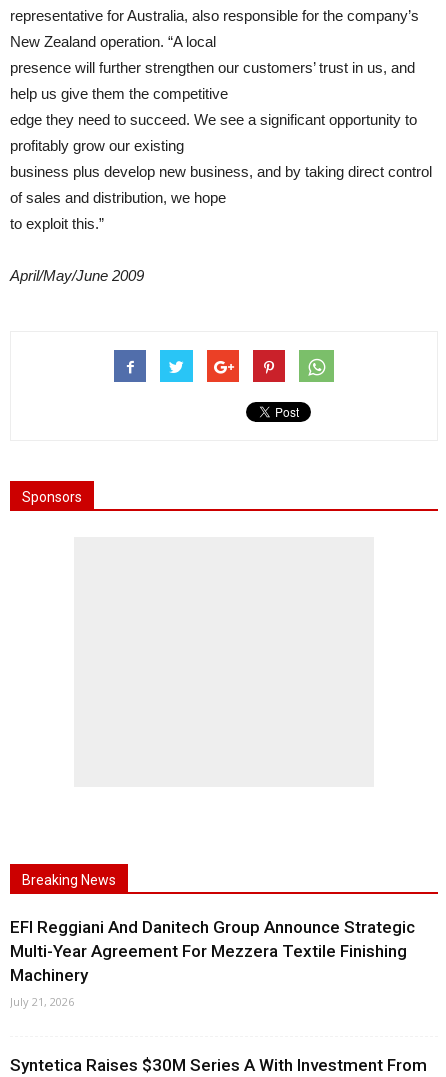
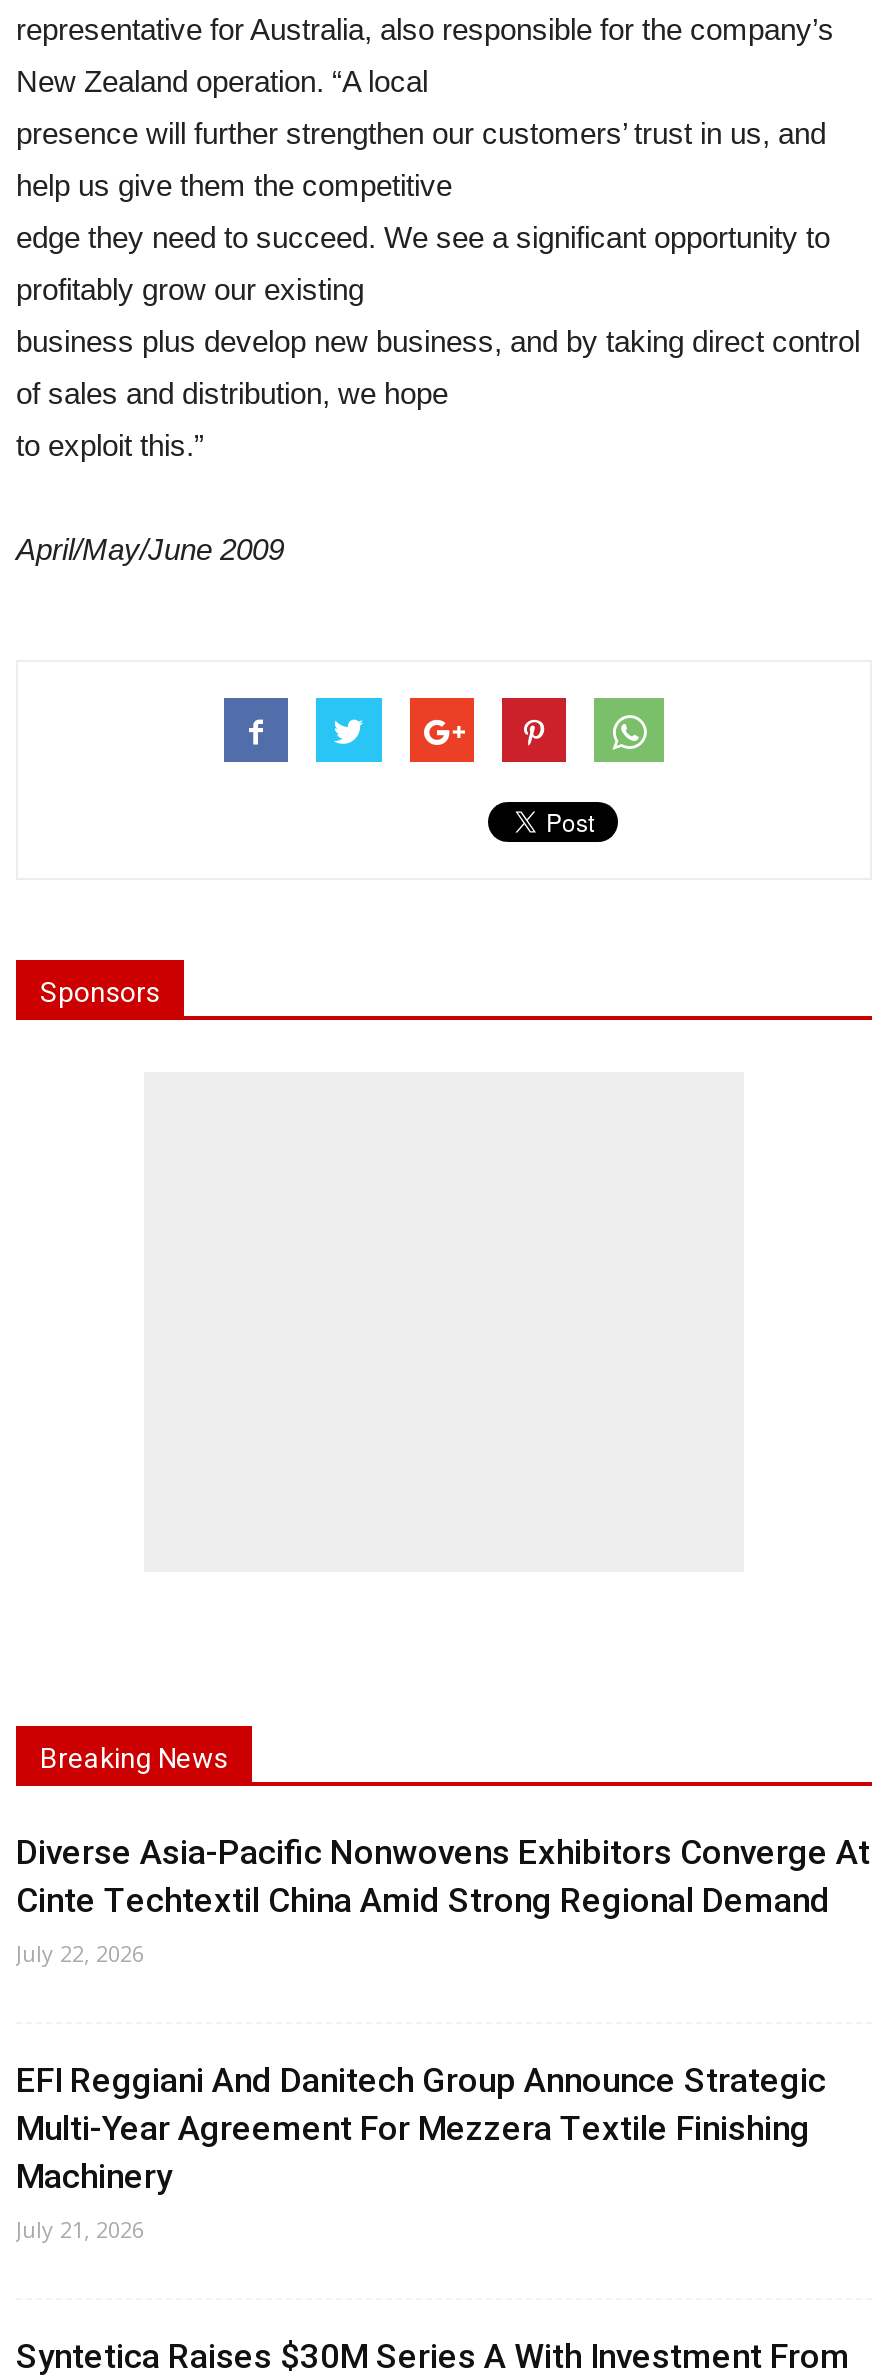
none -> [16,1832,870,1968] Diverse Asia-Pacific Nonwovens Exhibitors Converge At | Cinte Techtextil China Amid Strong Regional Demand | July 22, 2026

